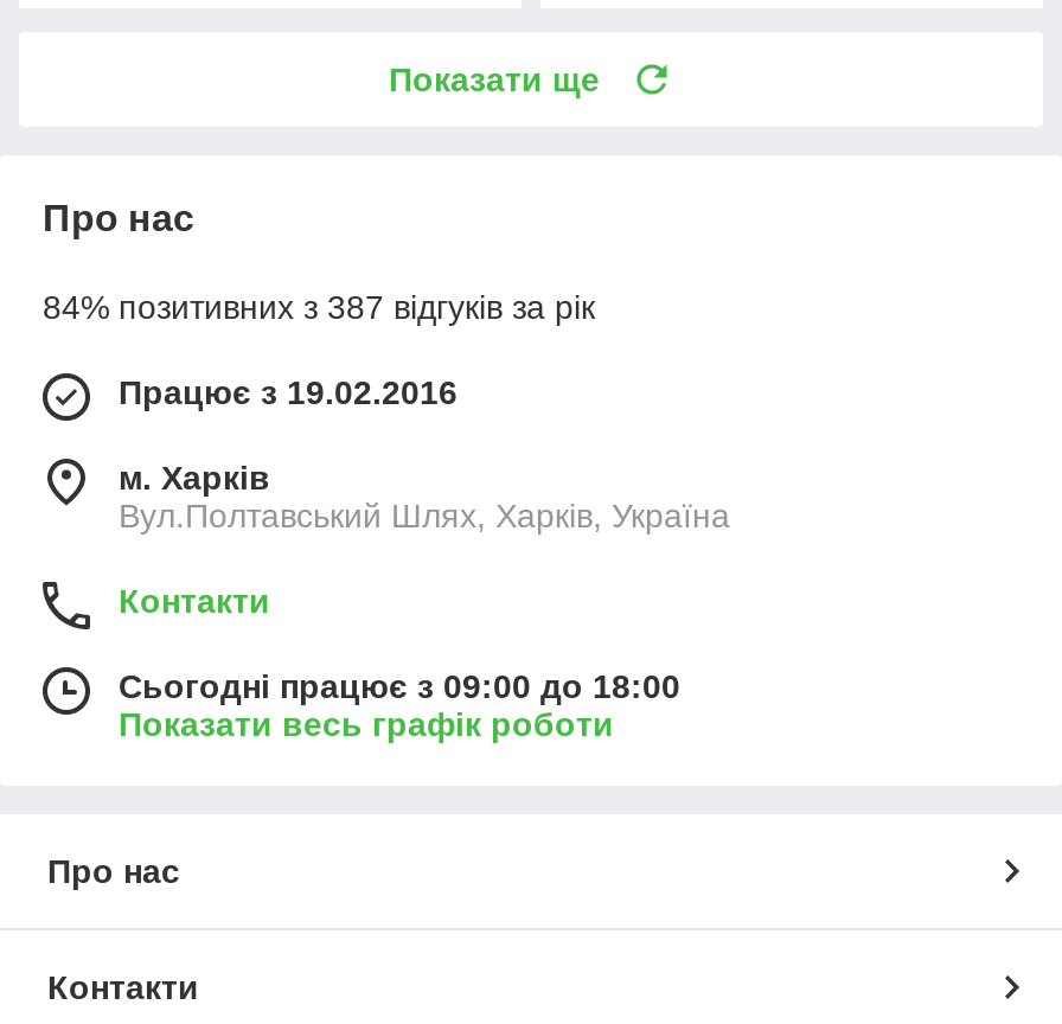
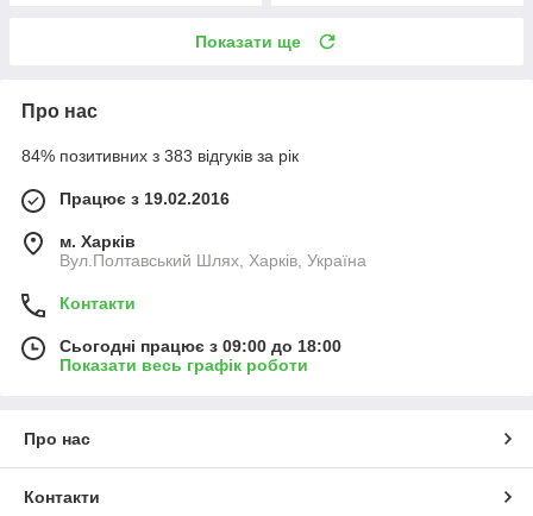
[43,288,595,325] 84% позитивних з 387 відгуків за рік -> [21,146,299,165] 84% позитивних з 383 відгуків за рік

